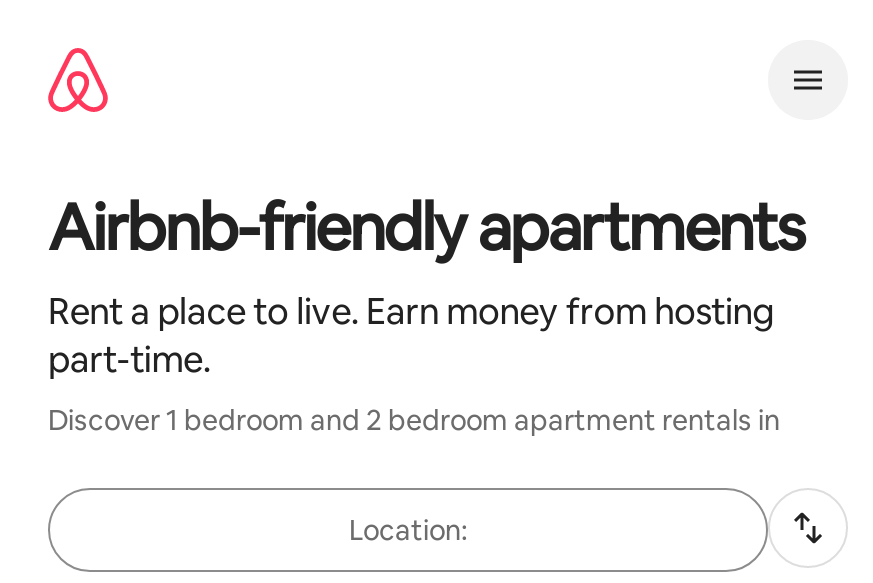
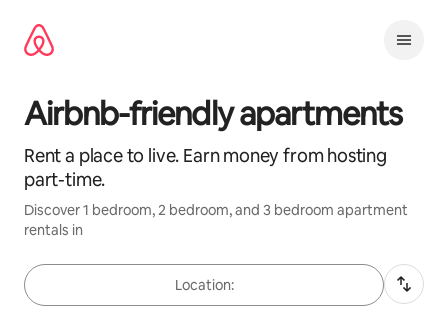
[48,402,780,438] Discover 1 bedroom and 2 bedroom apartment rentals in -> [24,201,408,239] Discover 1 bedroom, 2 bedroom, and 3 bedroom apartment | rentals in

